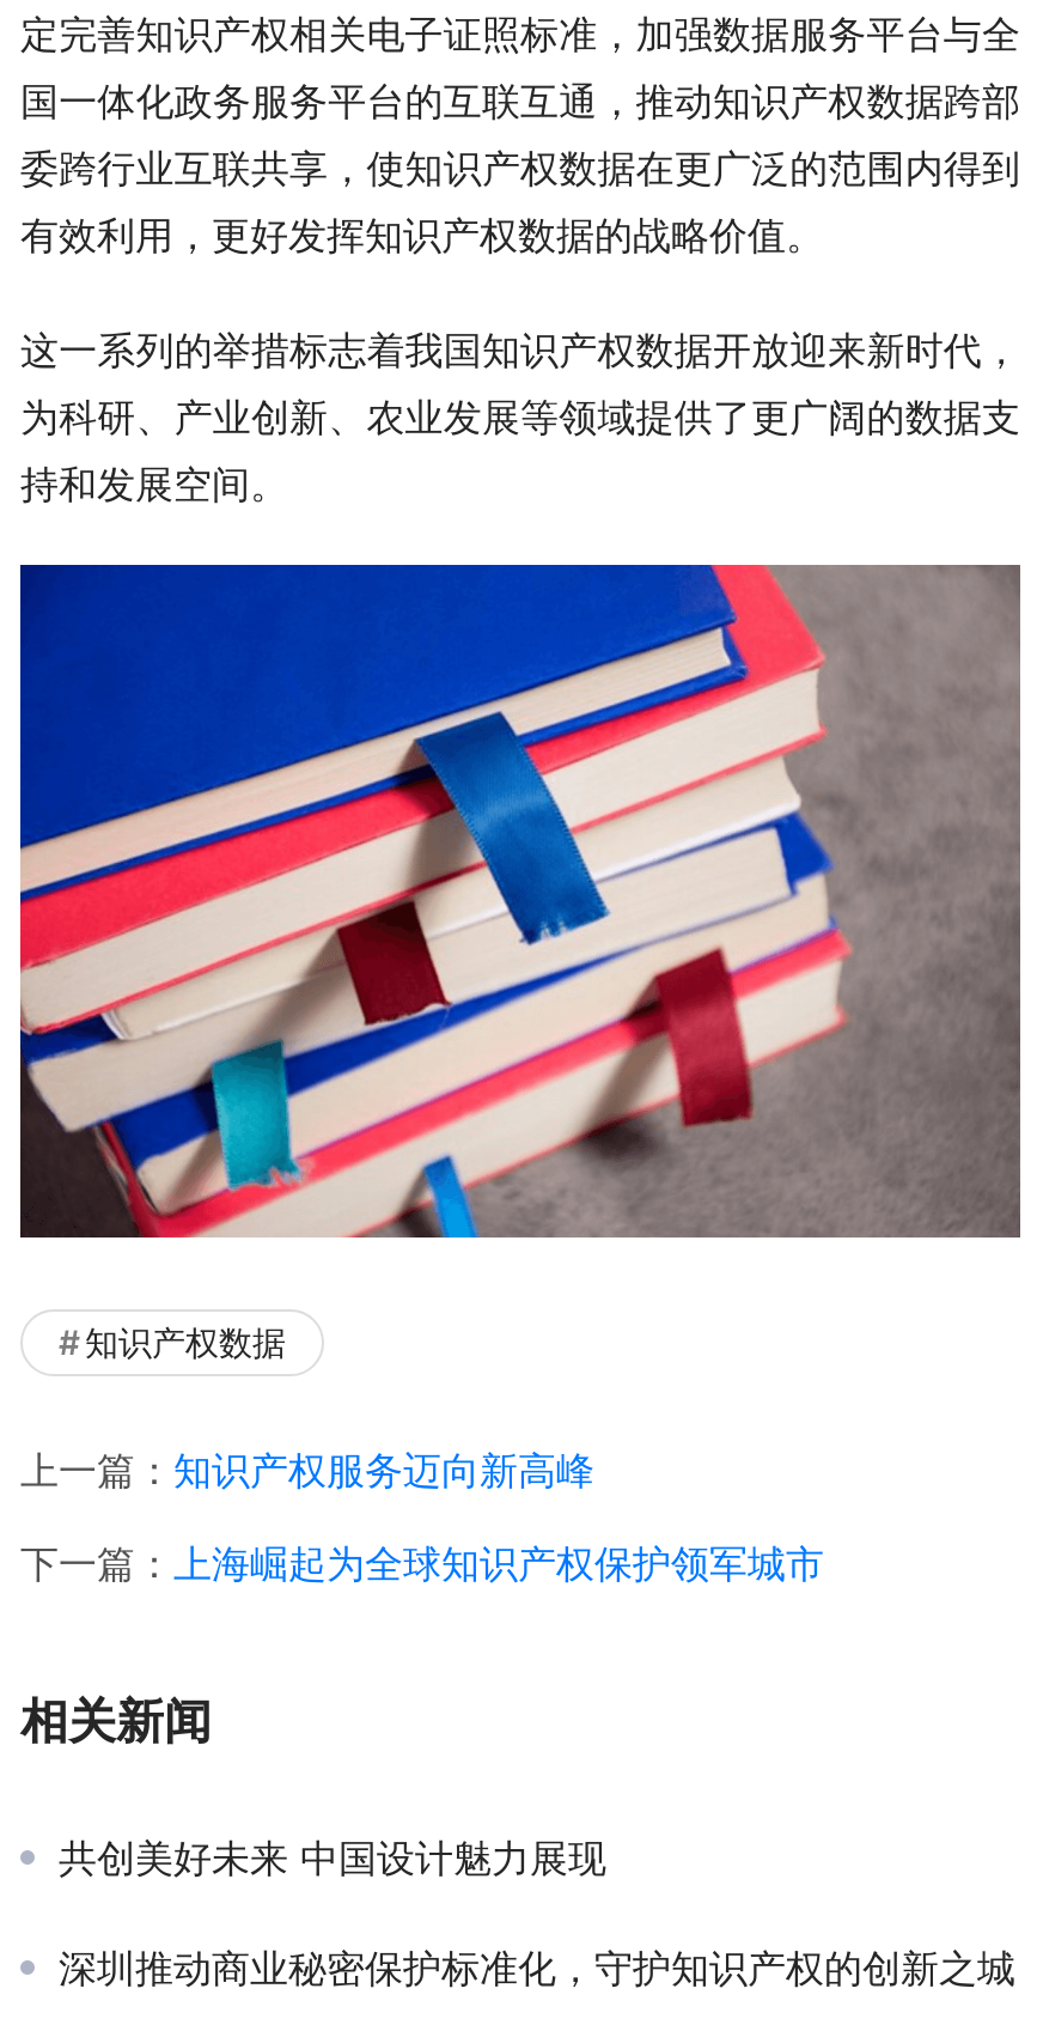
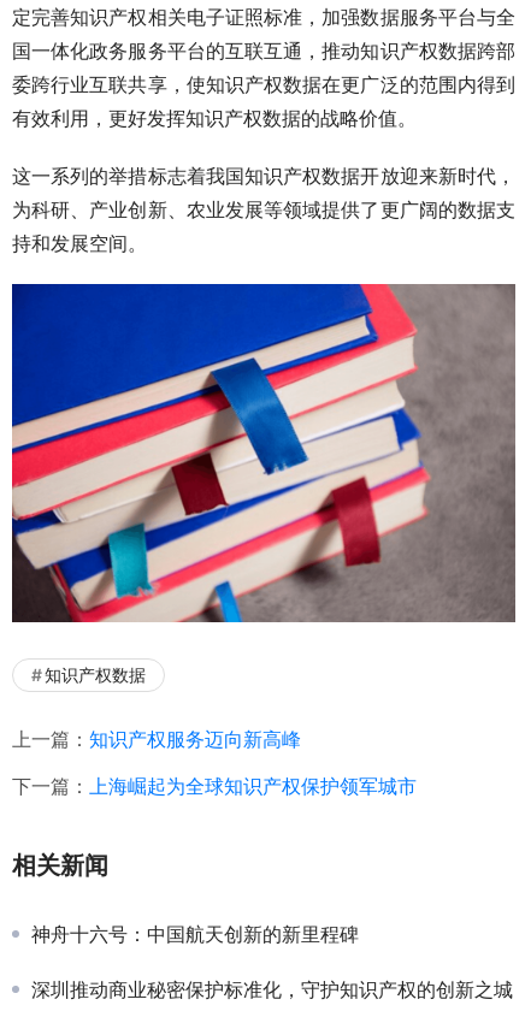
[59,1833,606,1881] 共创美好未来 中国设计魅力展现 -> [31,922,359,946] 神舟十六号：中国航天创新的新里程碑

